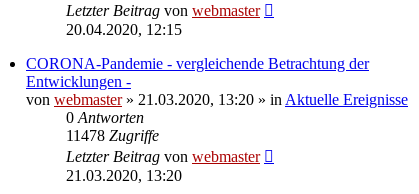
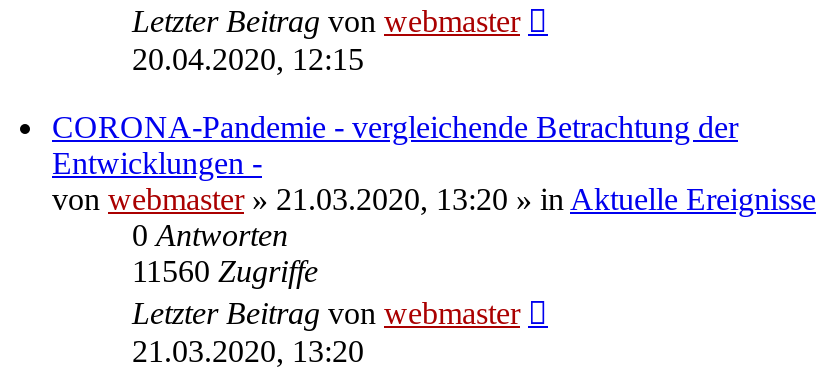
[66,127,159,144] 11478 Zugriffe -> [132,254,318,288] 11560 Zugriffe

